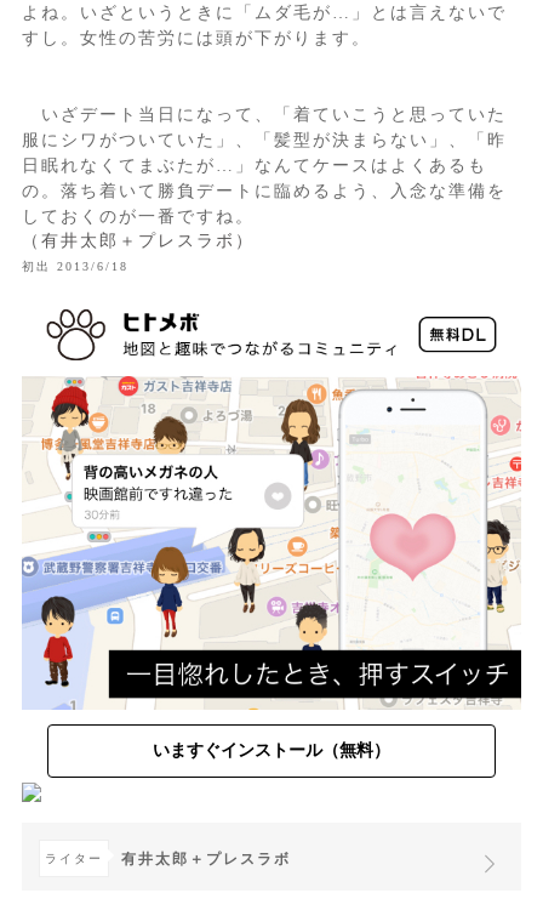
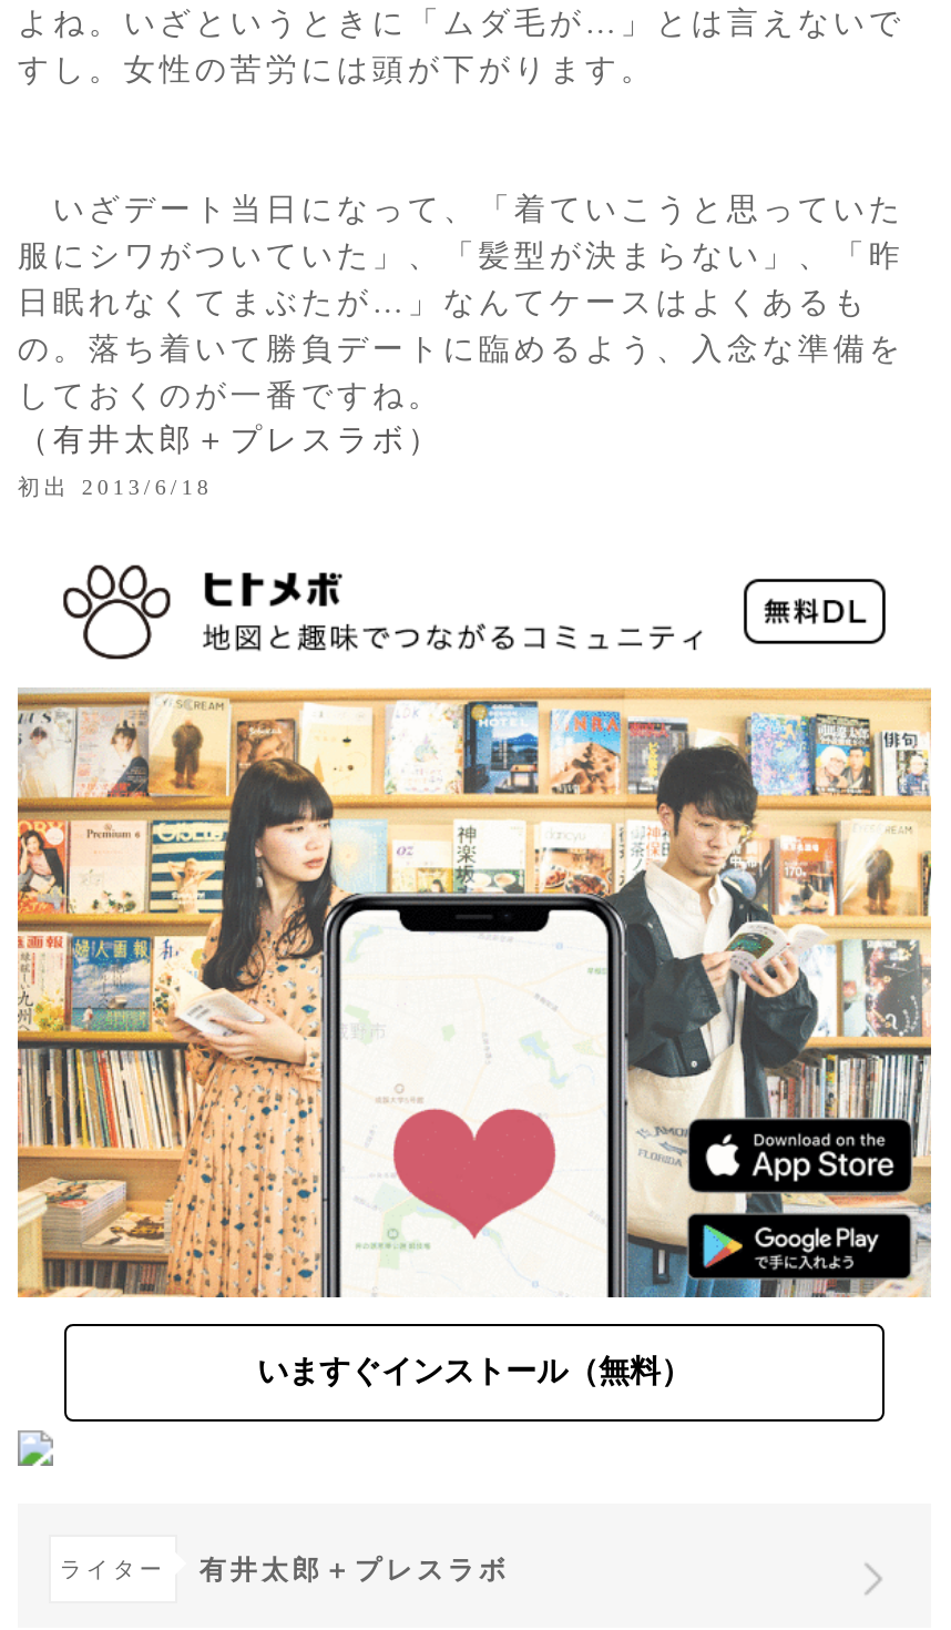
[22,375,522,711] [image] -> [16,685,933,1300] [image]

